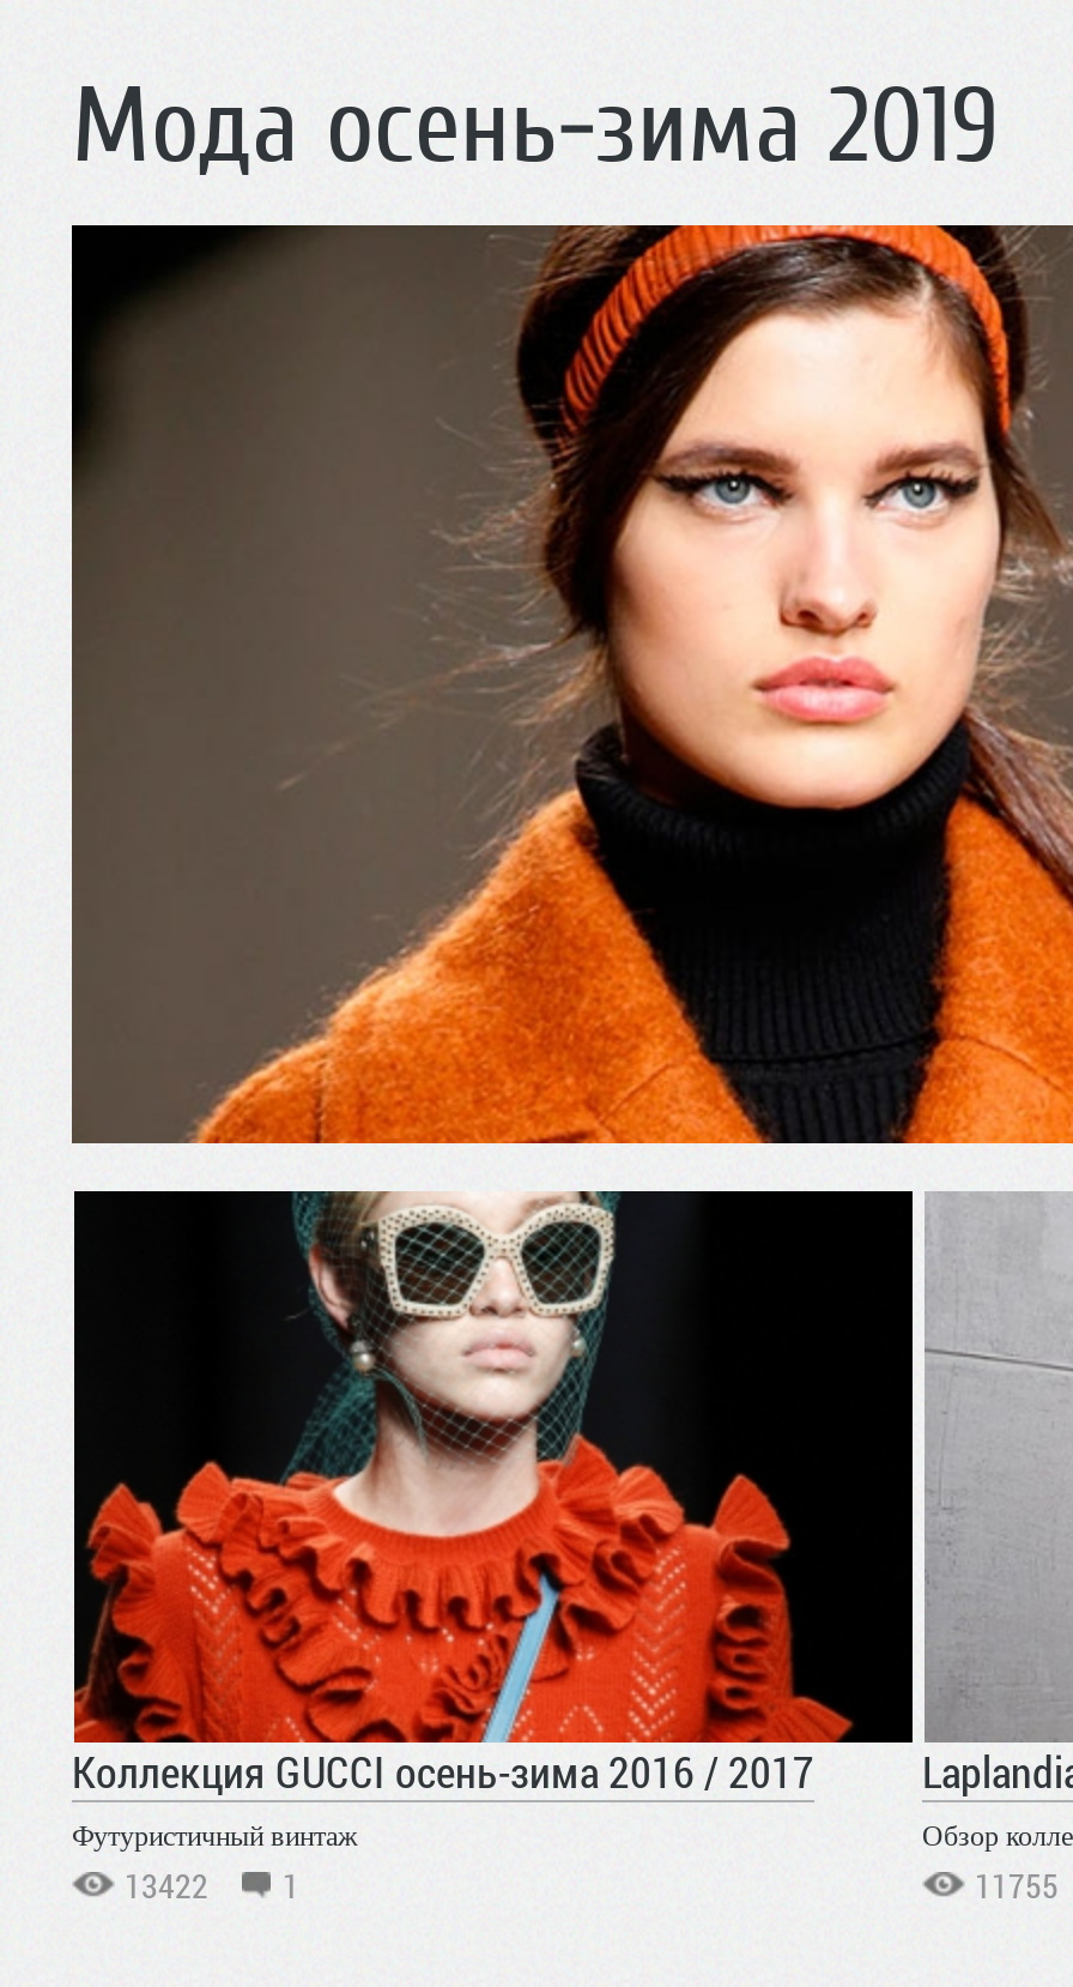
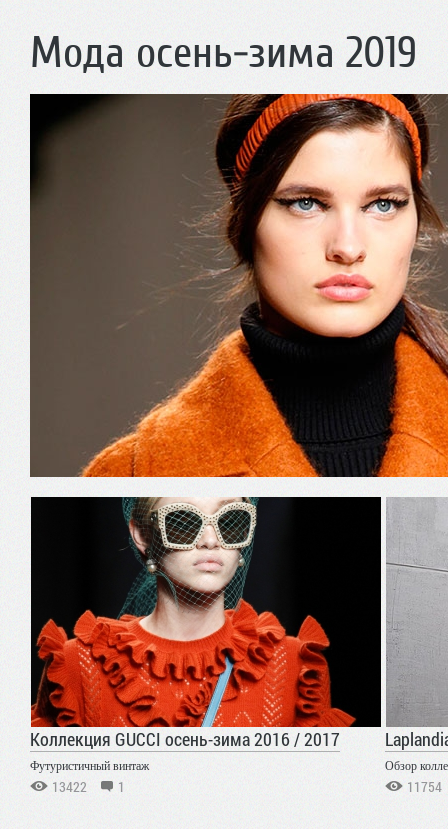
[975,1862,1059,1908] 11755 -> [407,777,442,796] 11754

